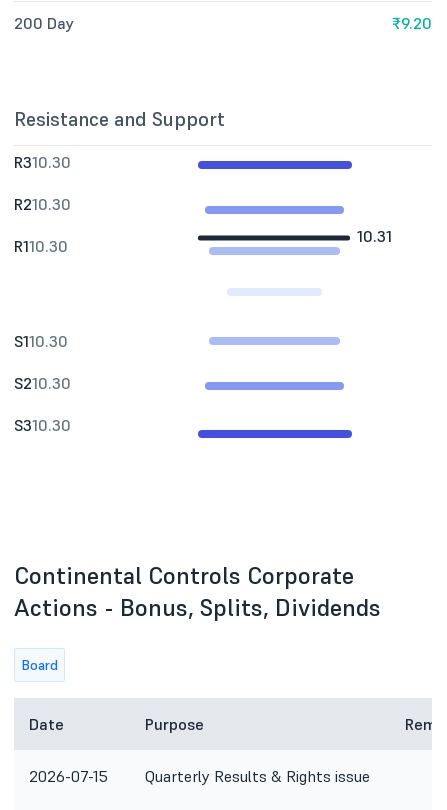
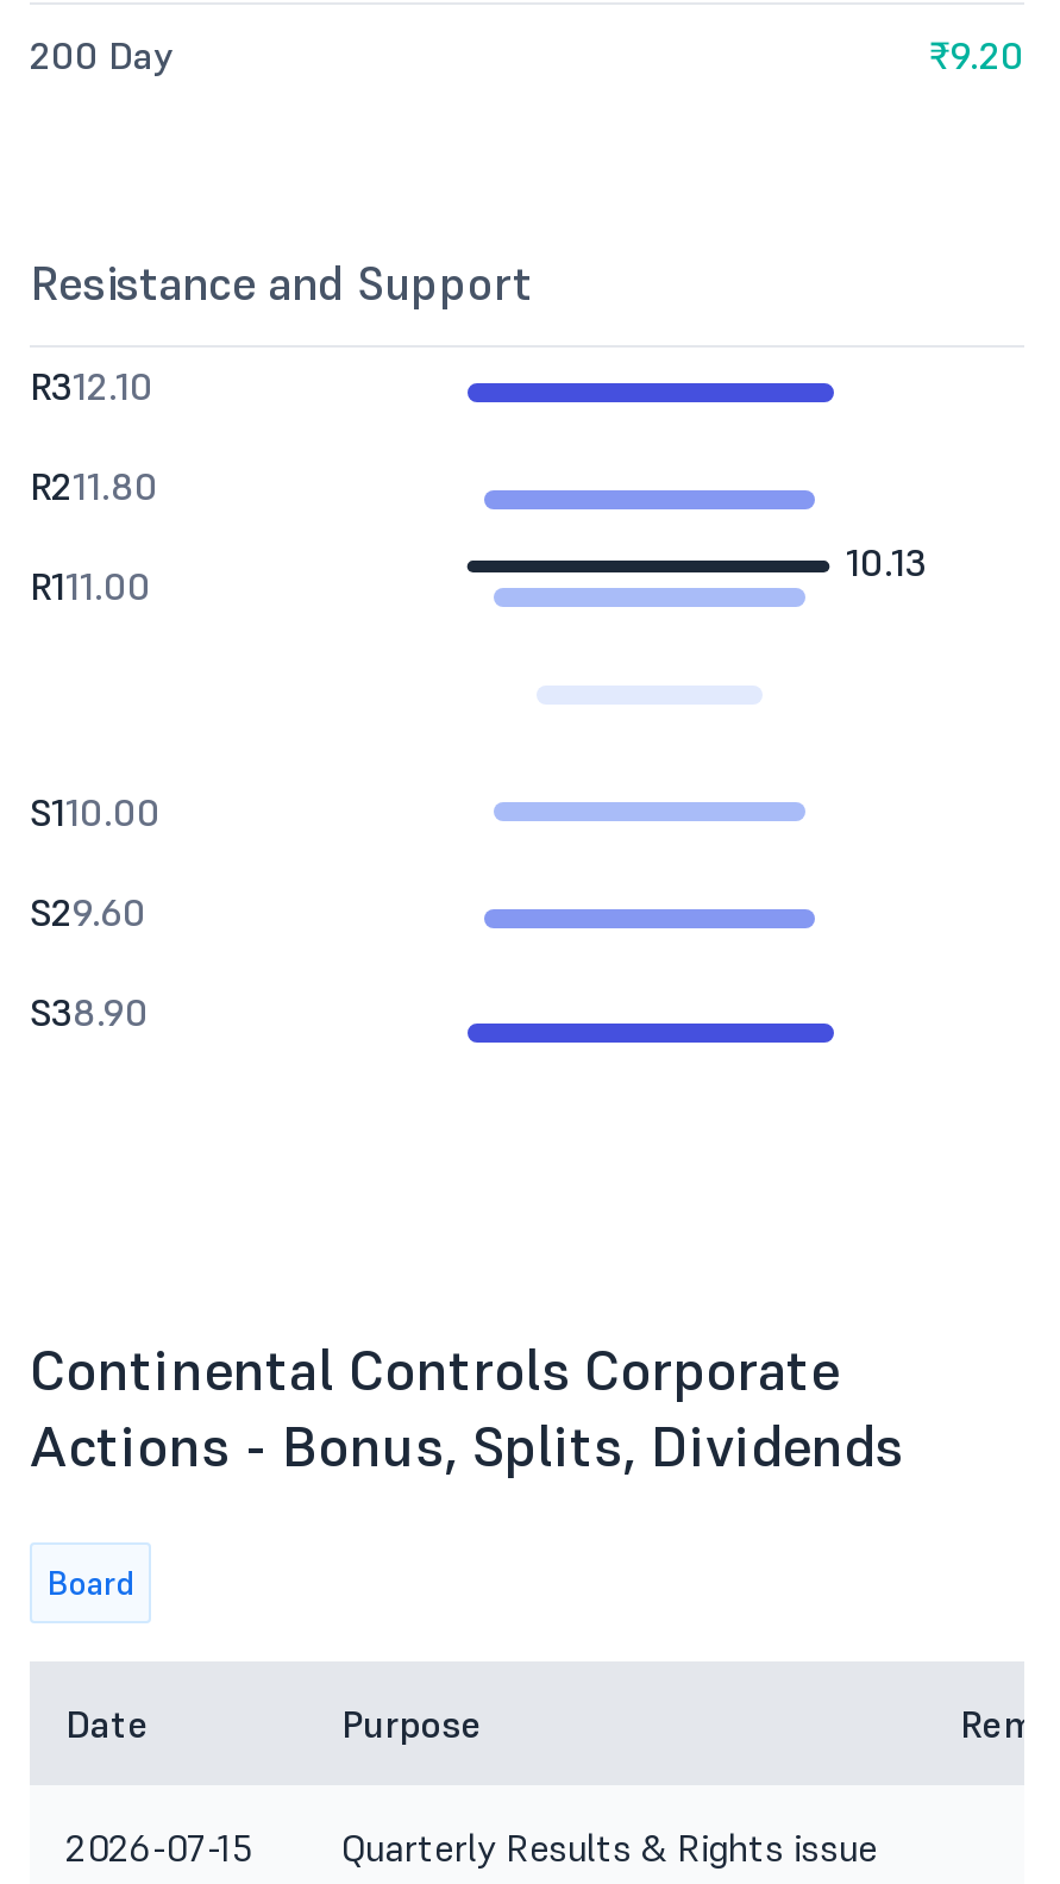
[14,152,71,172] R310.30 -> [30,362,153,409] R312.10
[14,194,71,214] R210.30 -> [30,462,158,509] R211.80
[357,226,392,246] 10.31 -> [846,537,927,585] 10.13
[14,236,68,256] R110.30 -> [30,562,151,609] R111.00
[14,331,68,351] S110.30 -> [30,788,161,835] S110.00
[14,373,71,393] S210.30 -> [30,888,146,935] S29.60
[14,415,71,435] S310.30 -> [30,988,149,1035] S38.90

